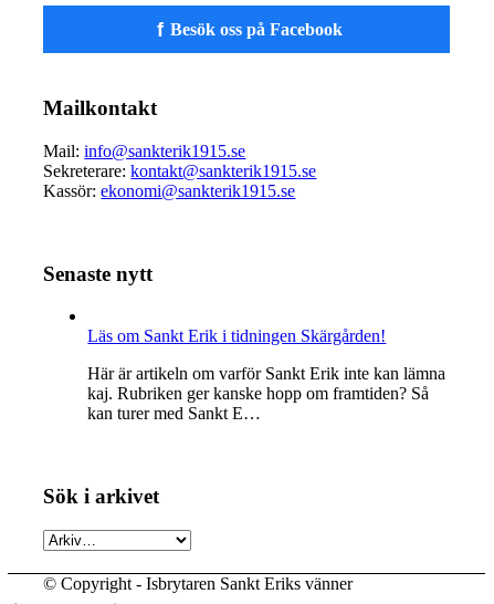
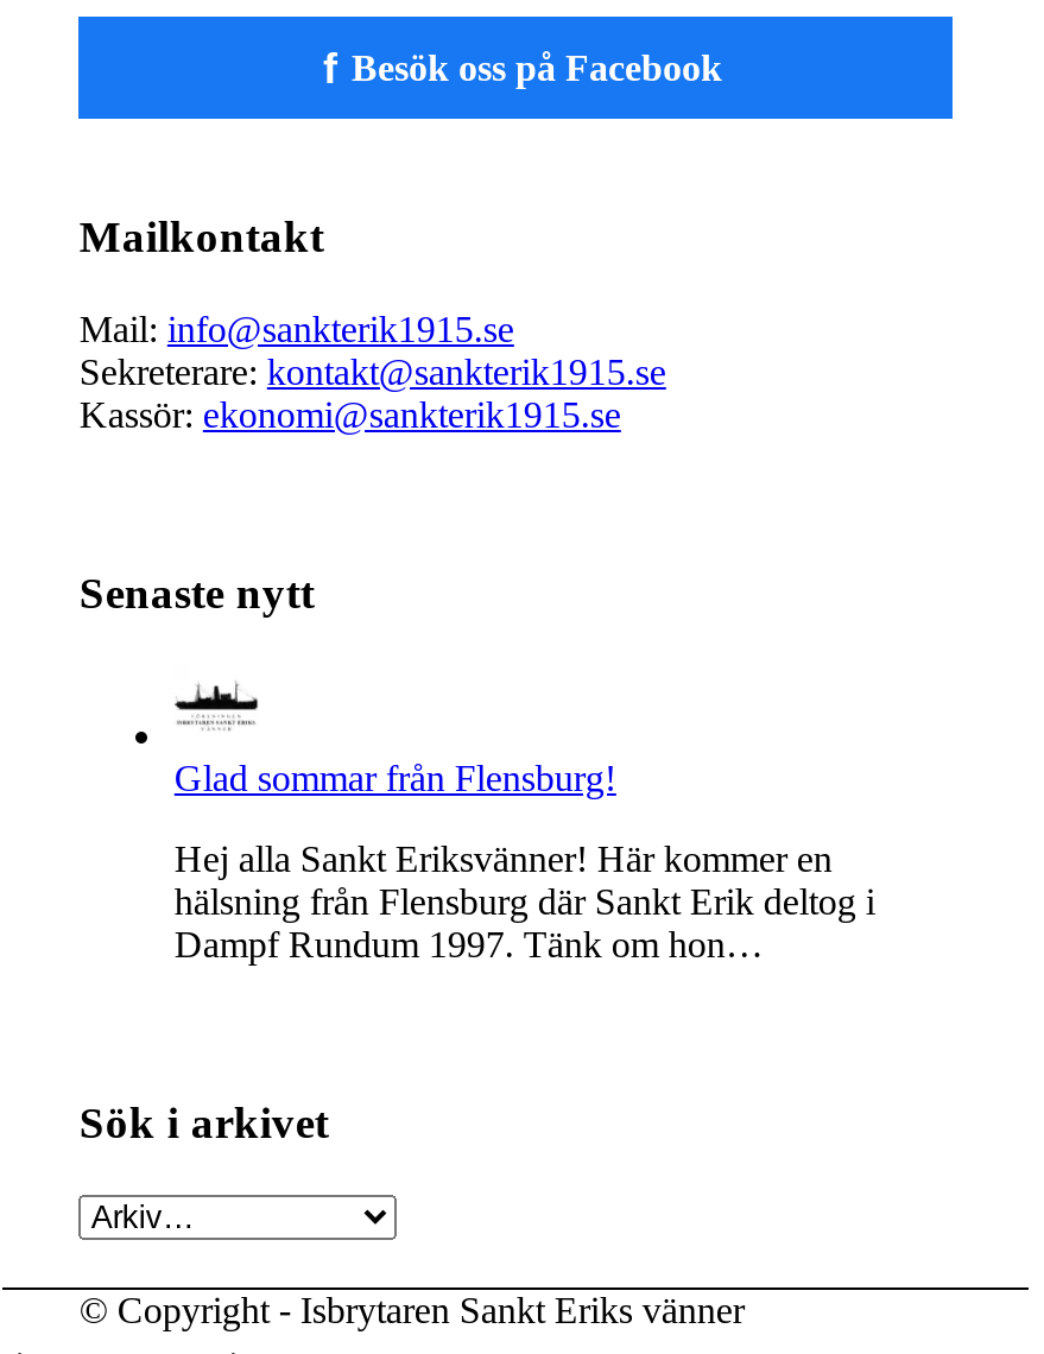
[88,327,386,345] Läs om Sankt Erik i tidningen Skärgården! -> [174,758,616,799] Glad sommar från Flensburg!
[88,364,446,423] Här är artikeln om varför Sankt Erik inte kan lämna | kaj. Rubriken ger kanske hopp om framtiden? Så | kan turer med Sankt E… -> [174,839,875,965] Hej alla Sankt Eriksvänner! Här kommer en | hälsning från Flensburg där Sankt Erik deltog i | Dampf Rundum 1997. Tänk om hon…

